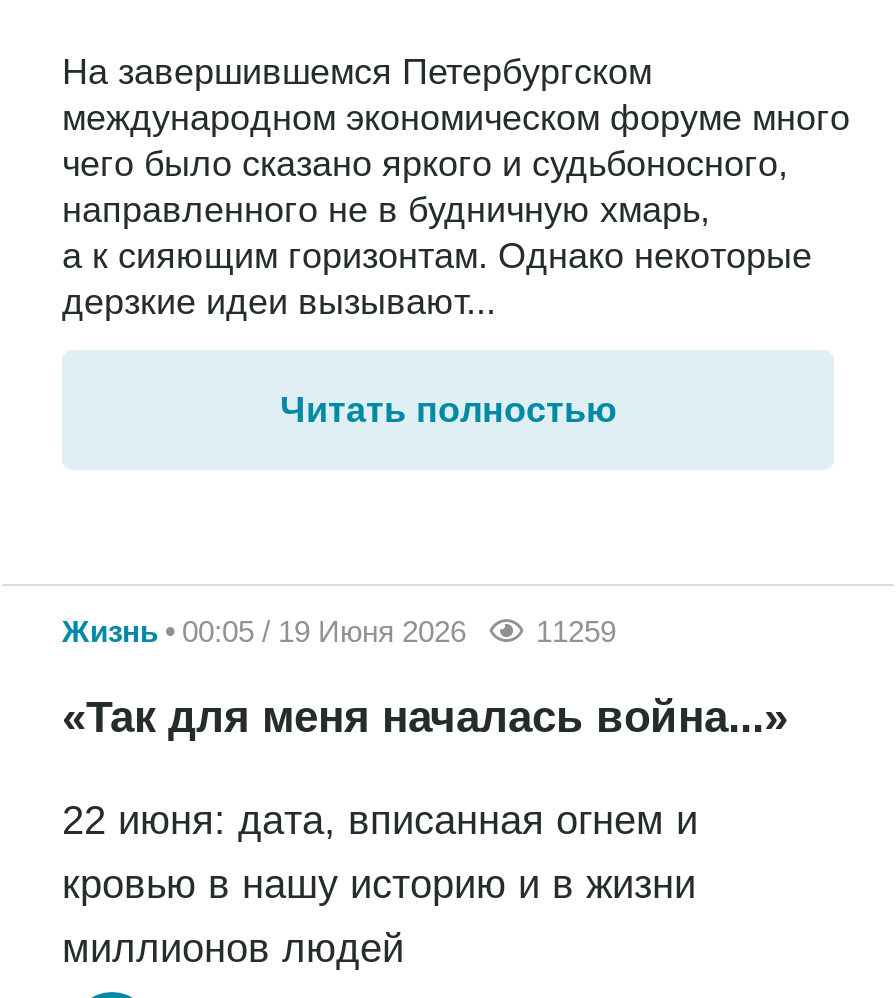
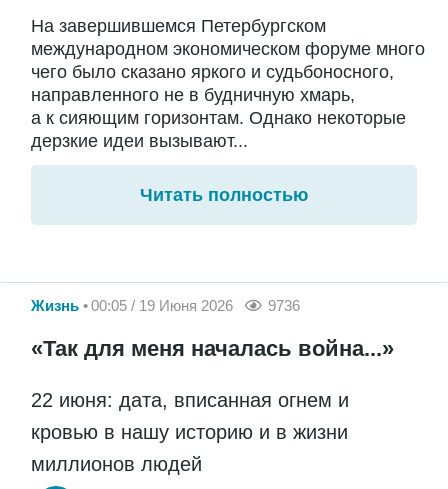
[536,615,616,649] 11259 -> [268,297,300,314] 9736

